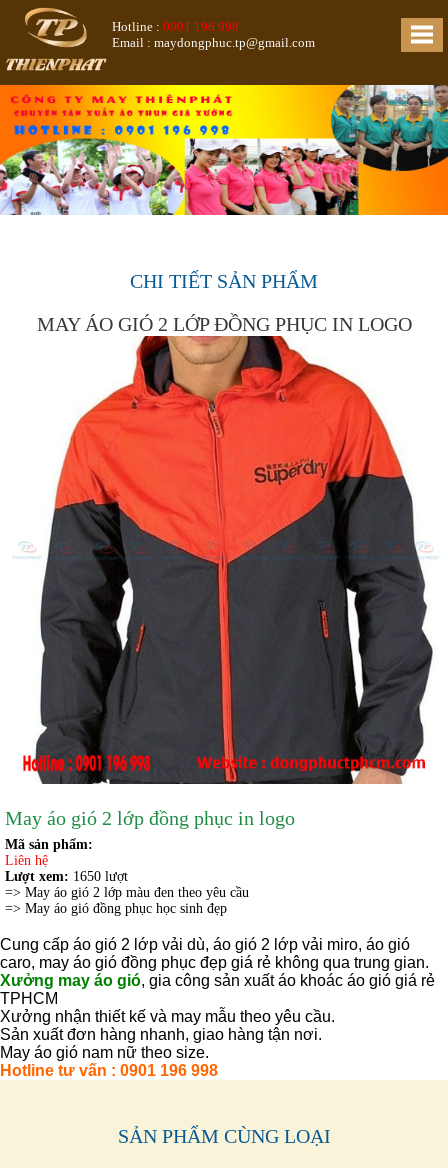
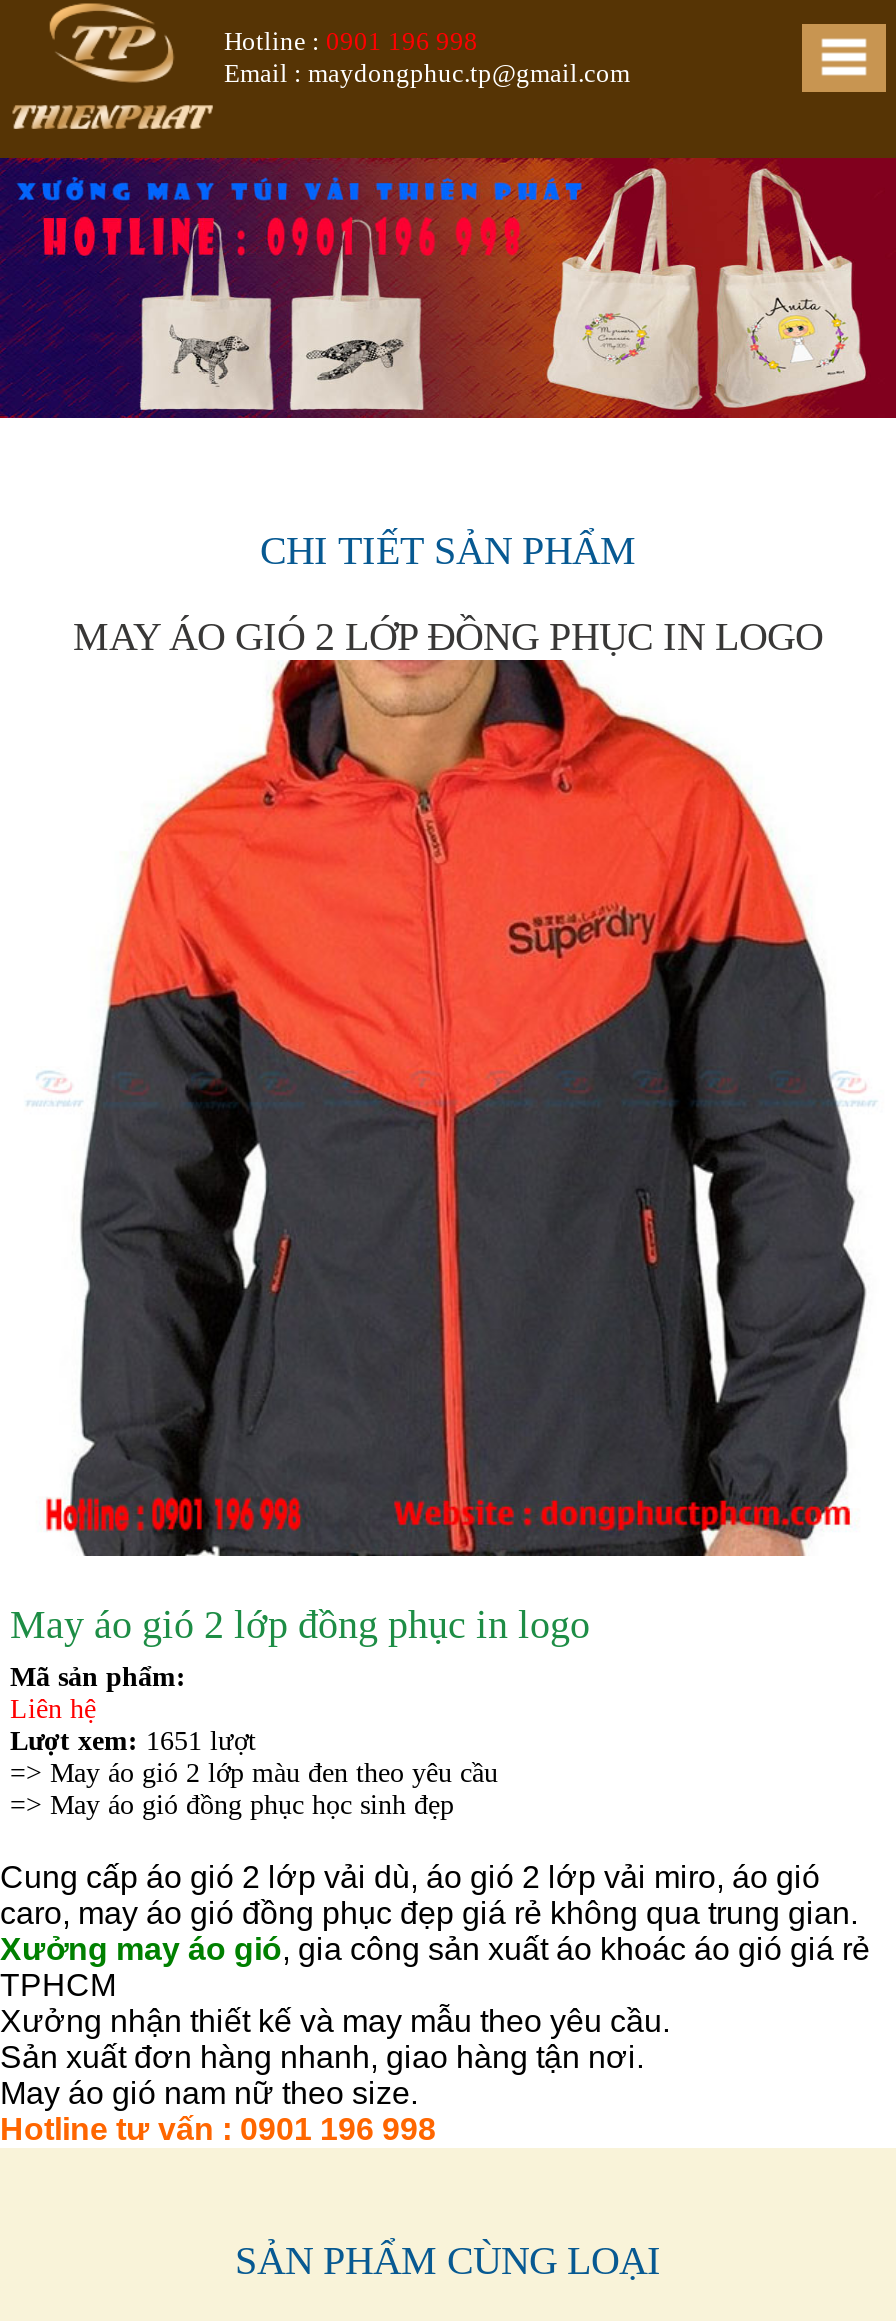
[3,84,445,216] [image] -> [6,158,890,420] [image]
[5,869,128,884] Lượt xem: 1650 lượt -> [10,1726,256,1756] Lượt xem: 1651 lượt

